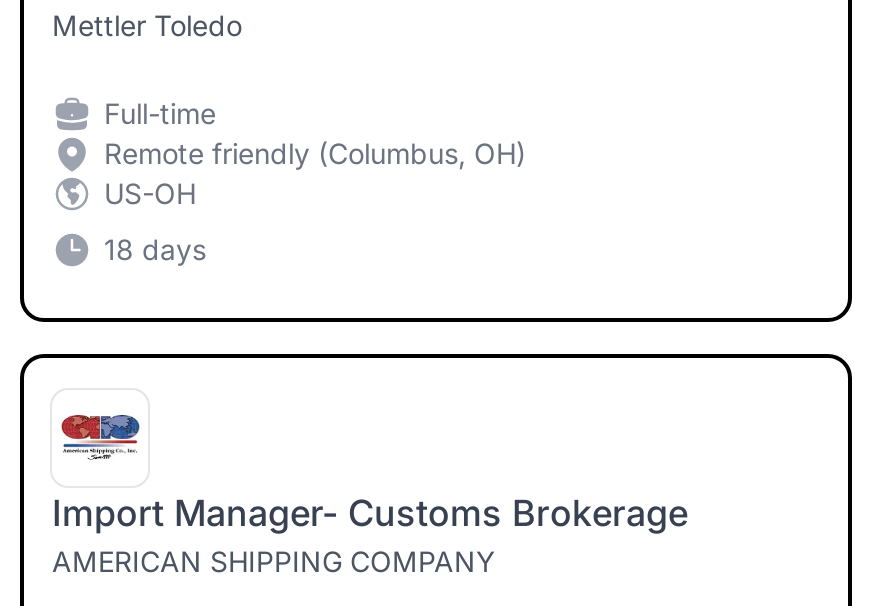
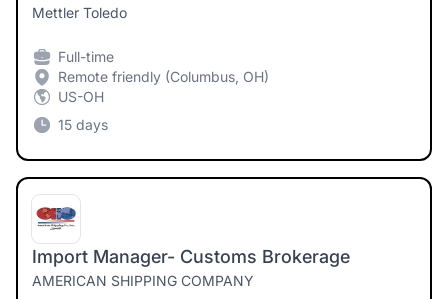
[104,232,206,266] 18 days -> [58,116,108,133] 15 days

